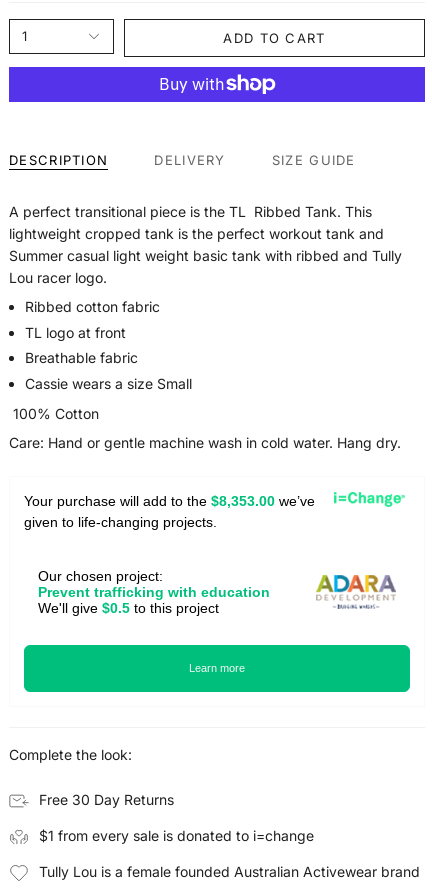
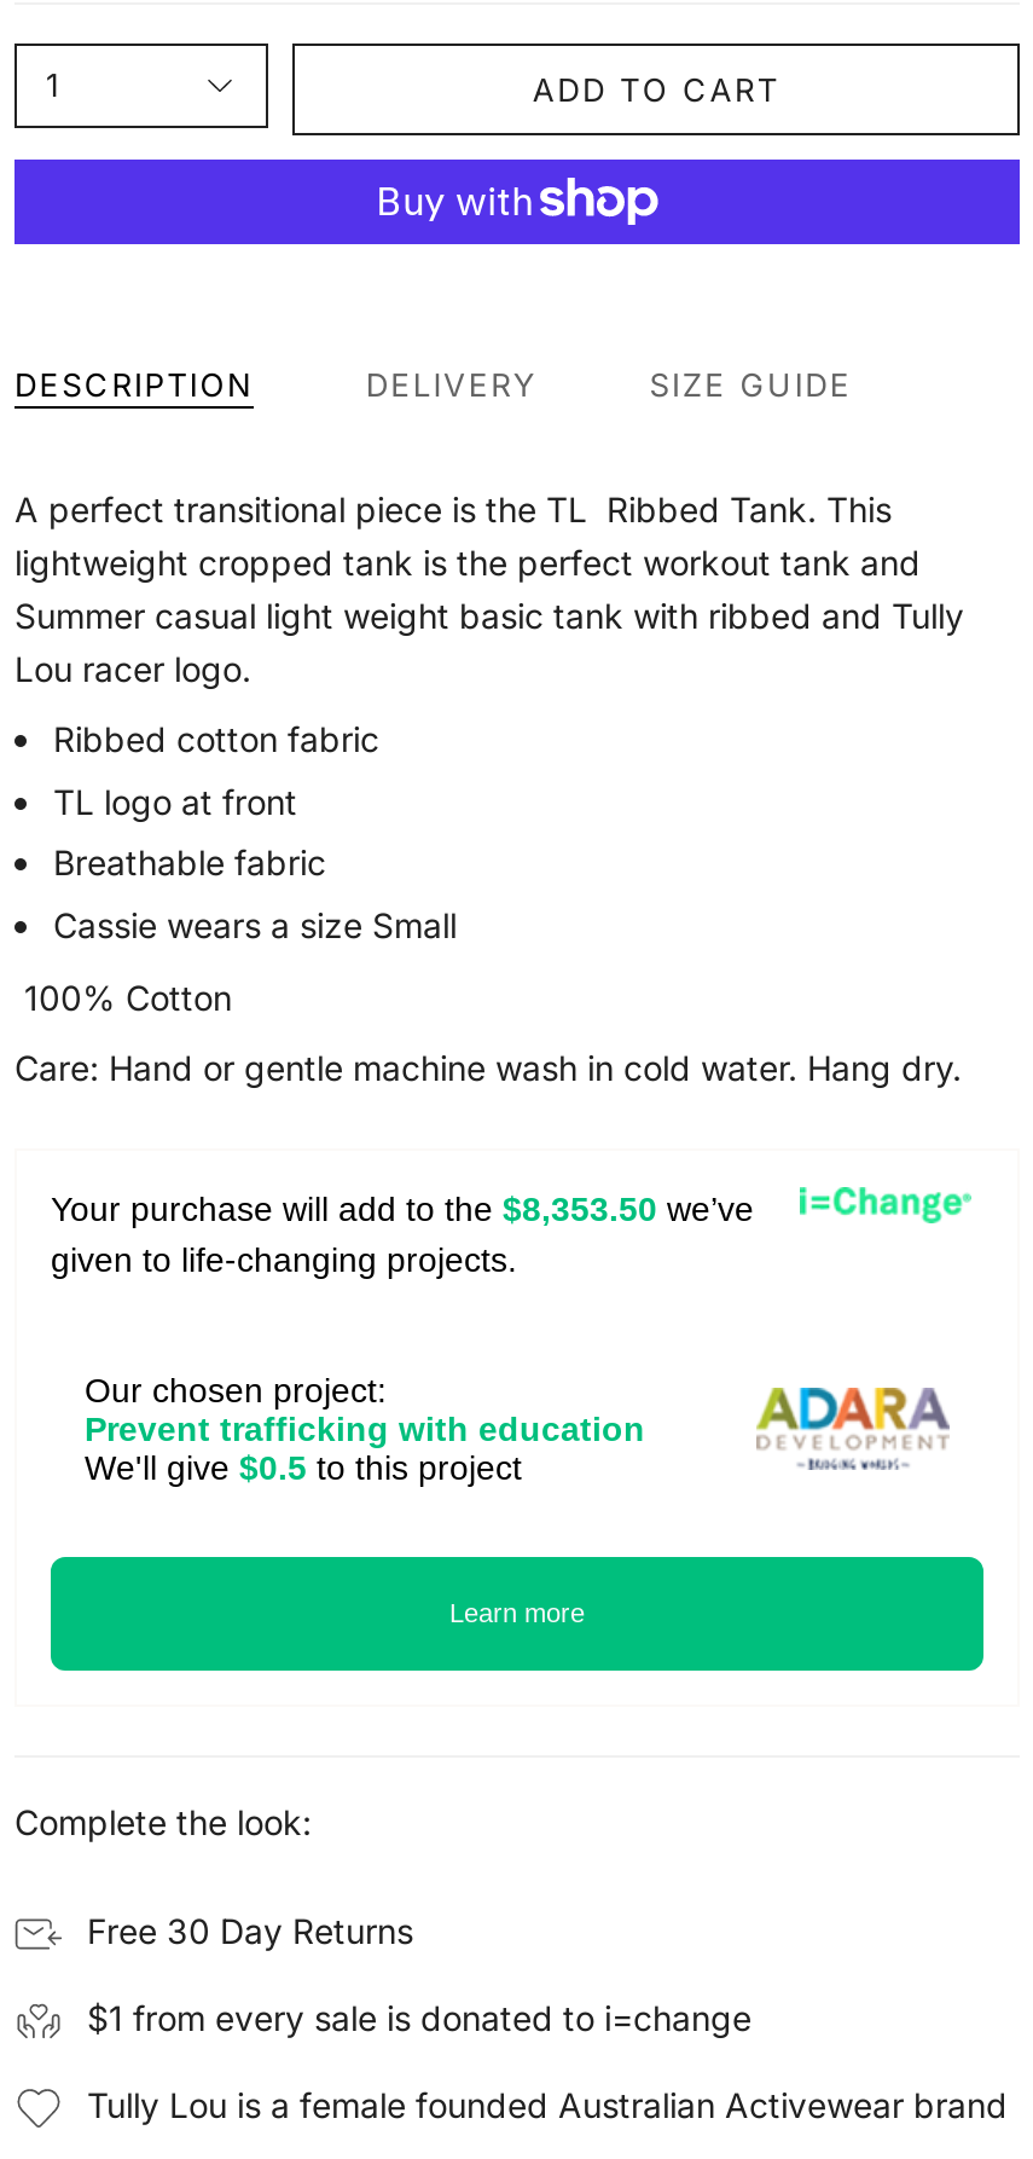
[24,493,315,509] Your purchase will add to the $8,353.00 we’ve -> [51,1189,754,1228] Your purchase will add to the $8,353.50 we’ve

